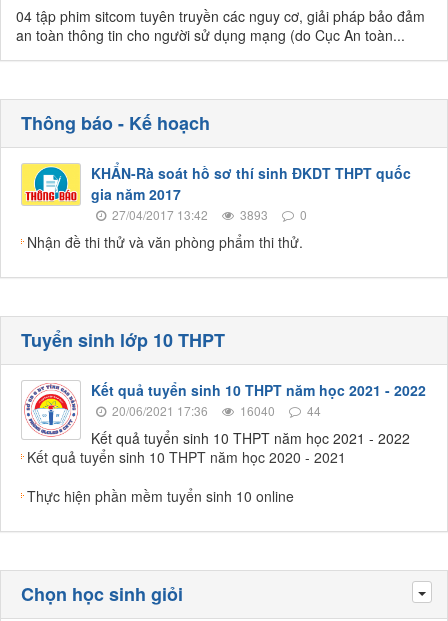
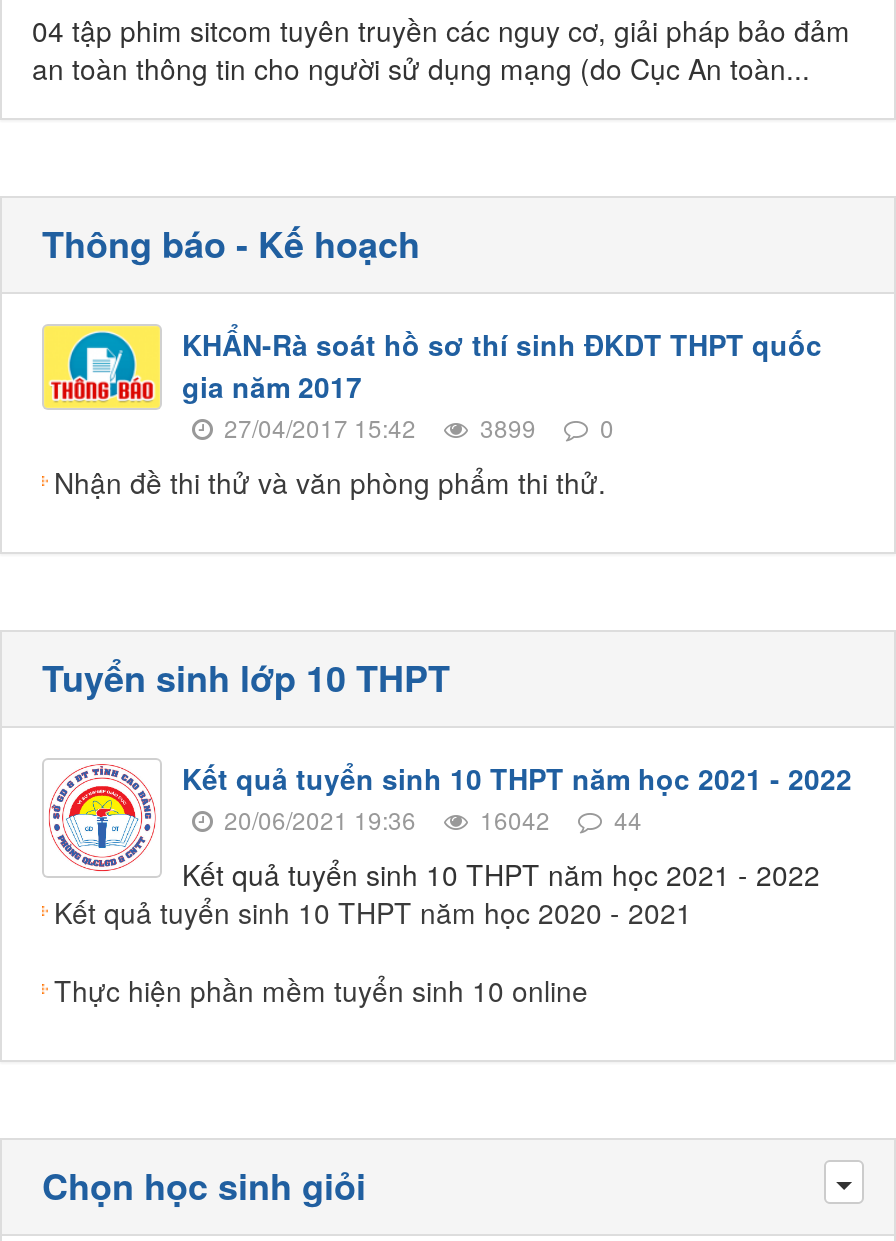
[109,206,208,223] 27/04/2017 13:42 -> [218,410,416,444] 27/04/2017 15:42
[237,206,268,223] 3893 -> [474,410,536,444] 3899
[109,402,208,419] 20/06/2021 17:36 -> [218,802,416,836] 20/06/2021 19:36
[237,402,275,419] 16040 -> [474,802,550,836] 16042

